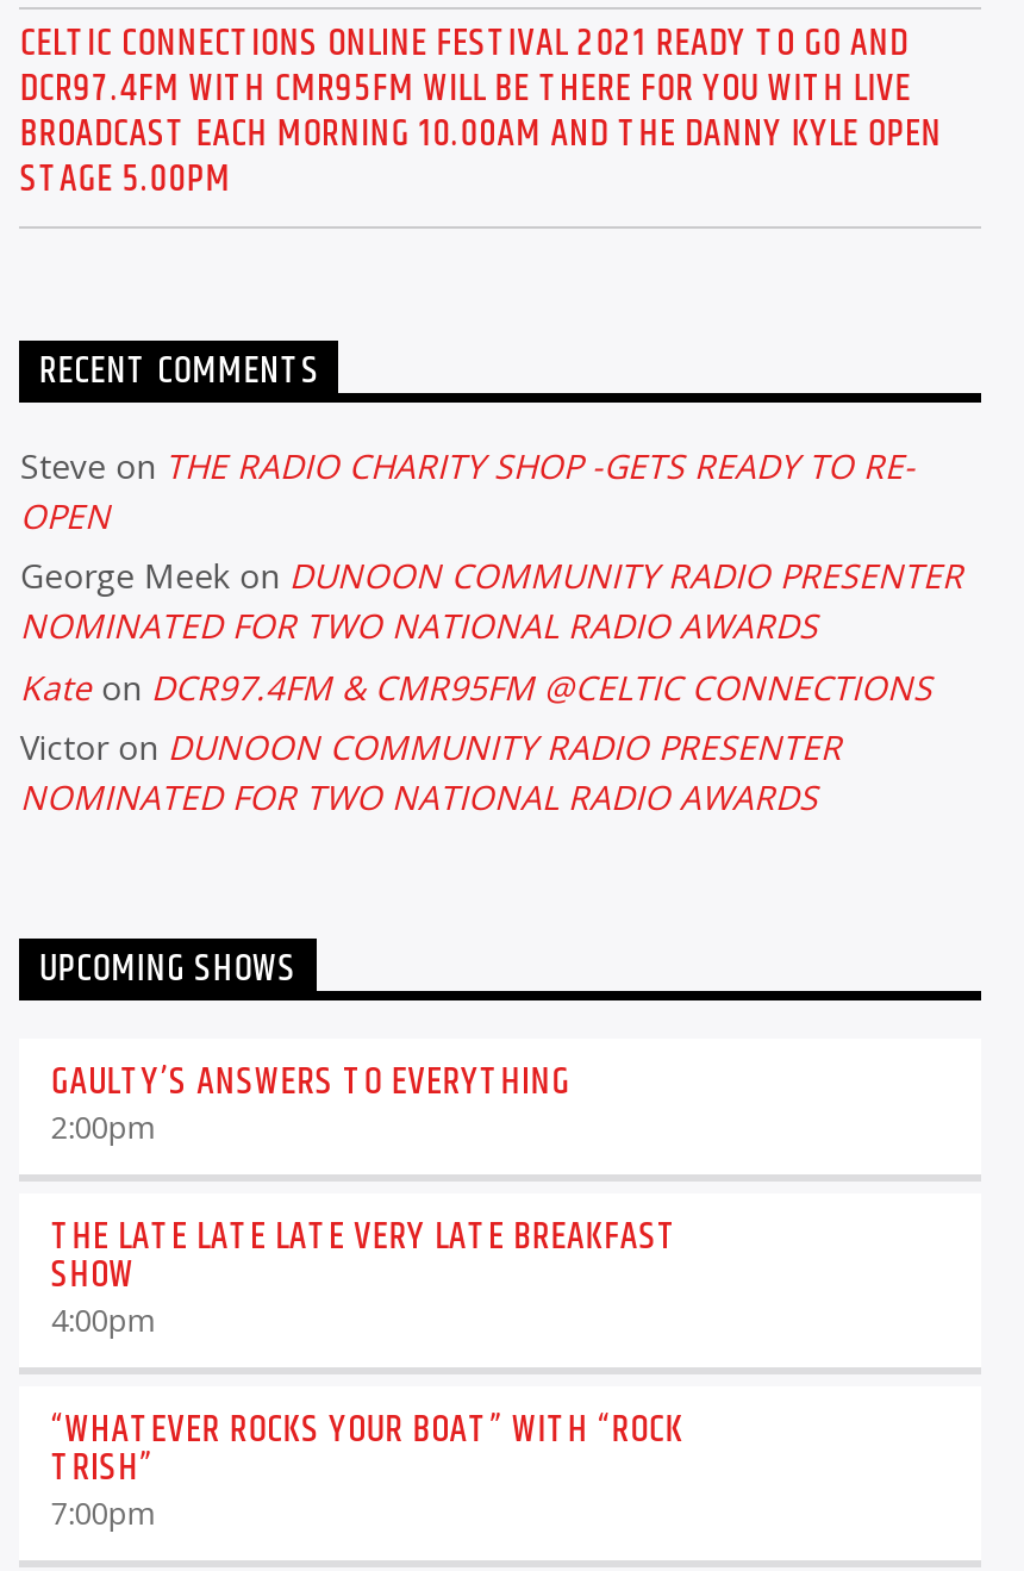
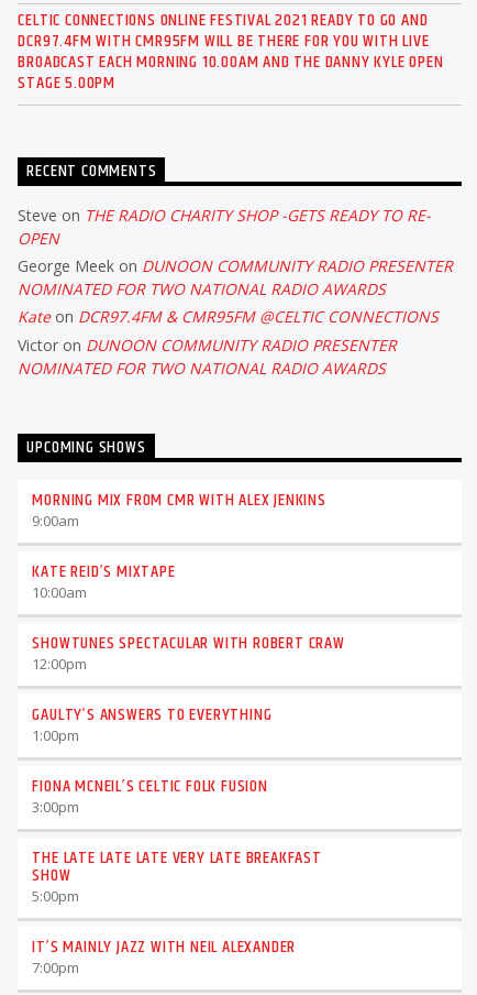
none -> [32,487,345,674] MORNING MIX FROM CMR WITH ALEX JENKINS | 9:00am | KATE REID’S MIXTAPE | 10:00am | SHOWTUNES SPECTACULAR WITH ROBERT CRAW | 12:00pm
[51,1106,153,1148] 2:00pm -> [32,725,268,817] 1:00pm | FIONA MCNEIL’S CELTIC FOLK FUSION | 3:00pm
moved [51,1208,678,1306] -> [32,844,322,889]: THE LATE LATE LATE VERY LATE BREAKFAST | SHOW
[51,1298,153,1341] 4:00pm -> [32,886,80,906] 5:00pm
[51,1401,683,1499] “WHATEVER ROCKS YOUR BOAT” WITH “ROCK | TRISH” -> [32,933,296,961] IT’S MAINLY JAZZ WITH NEIL ALEXANDER

